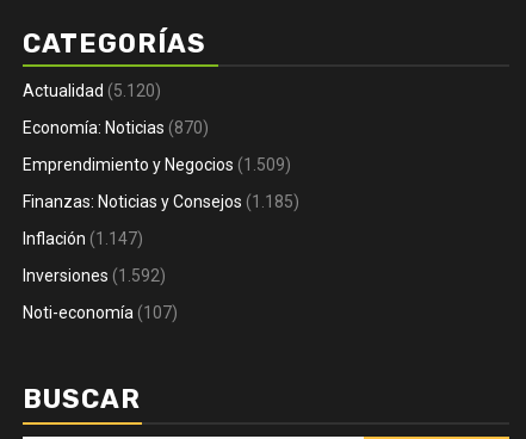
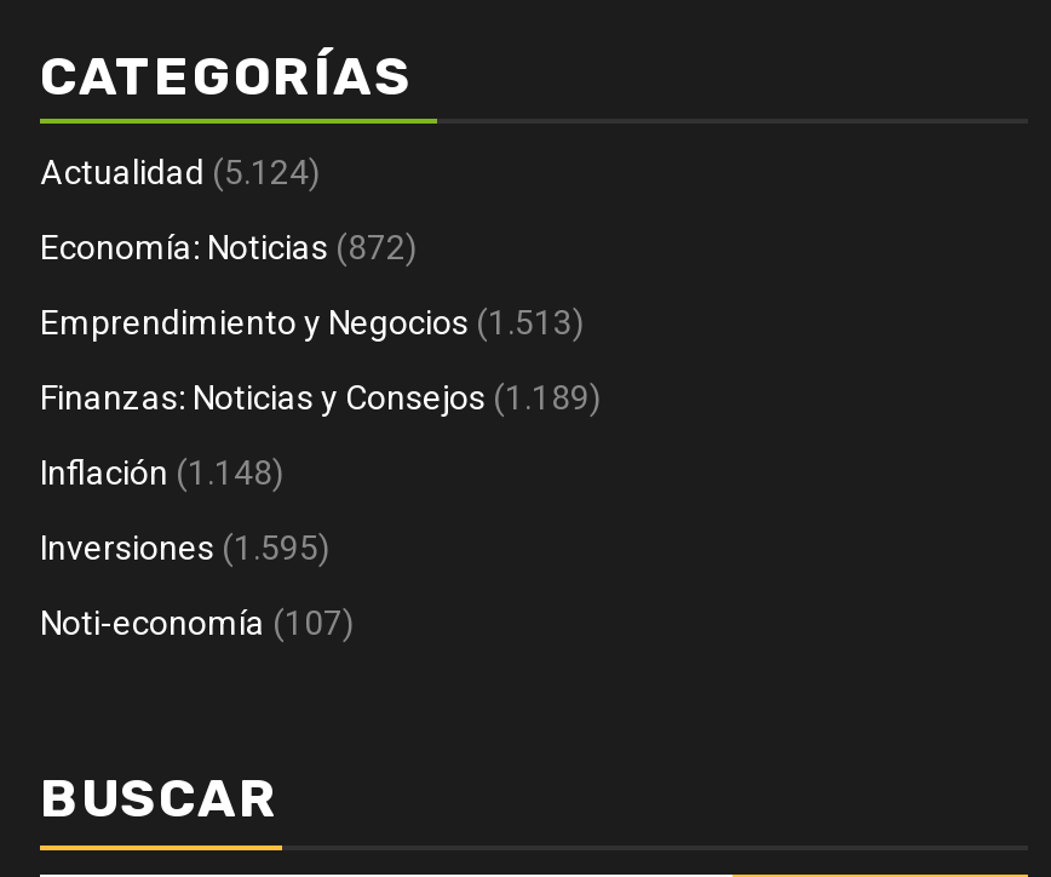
[23,81,161,100] Actualidad (5.120) -> [40,153,321,191] Actualidad (5.124)
[23,118,209,137] Economía: Noticias (870) -> [40,228,418,266] Economía: Noticias (872)
[23,155,291,174] Emprendimiento y Negocios (1.509) -> [40,303,585,342] Emprendimiento y Negocios (1.513)
[23,192,299,211] Finanzas: Noticias y Consejos (1.185) -> [40,378,602,417] Finanzas: Noticias y Consejos (1.189)
[23,229,143,248] Inflación (1.147) -> [40,453,285,492] Inflación (1.148)
[23,266,166,285] Inversiones (1.592) -> [40,528,331,567] Inversiones (1.595)

